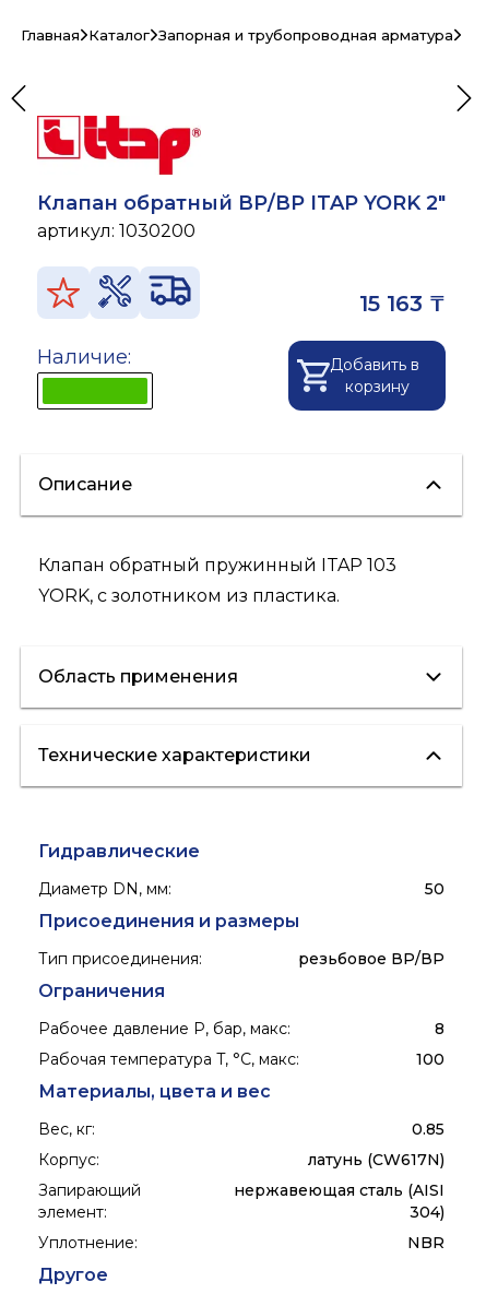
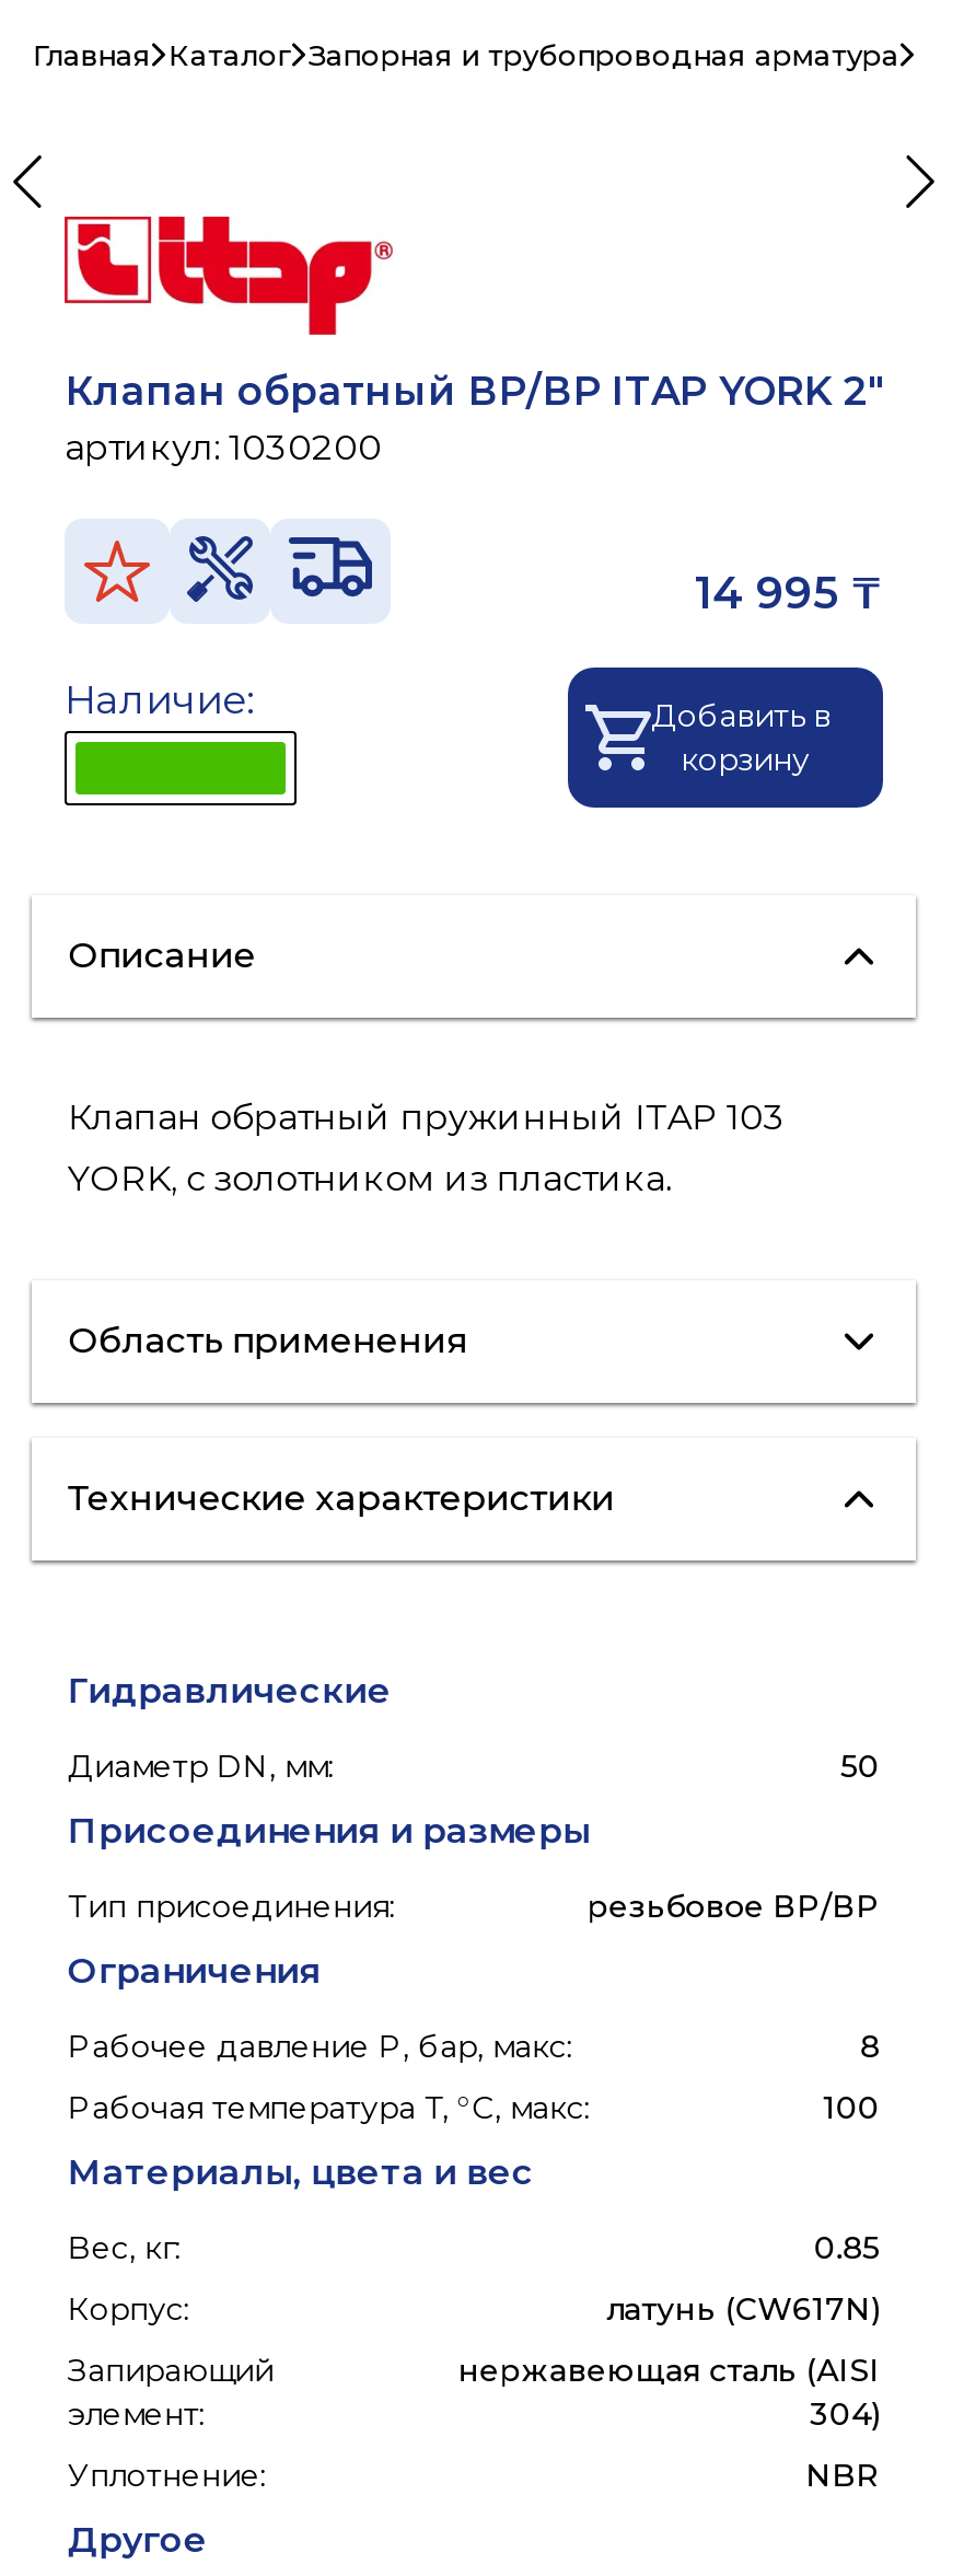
[359,290,446,316] 15 163 ₸ -> [695,566,883,619] 14 995 ₸

